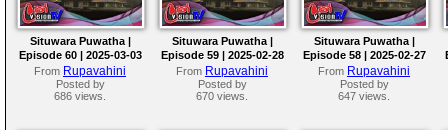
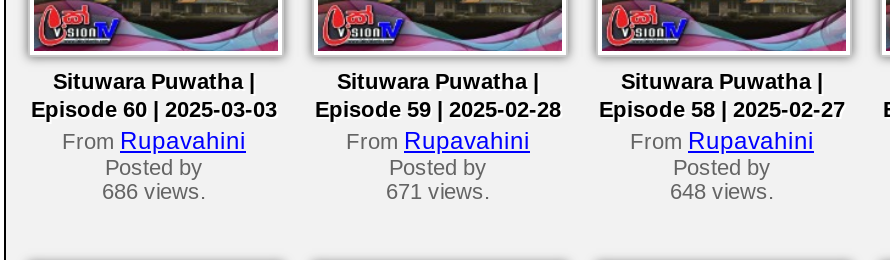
[196,90,248,102] 670 views. -> [386,180,490,204] 671 views.
[338,90,390,102] 647 views. -> [670,180,774,204] 648 views.

